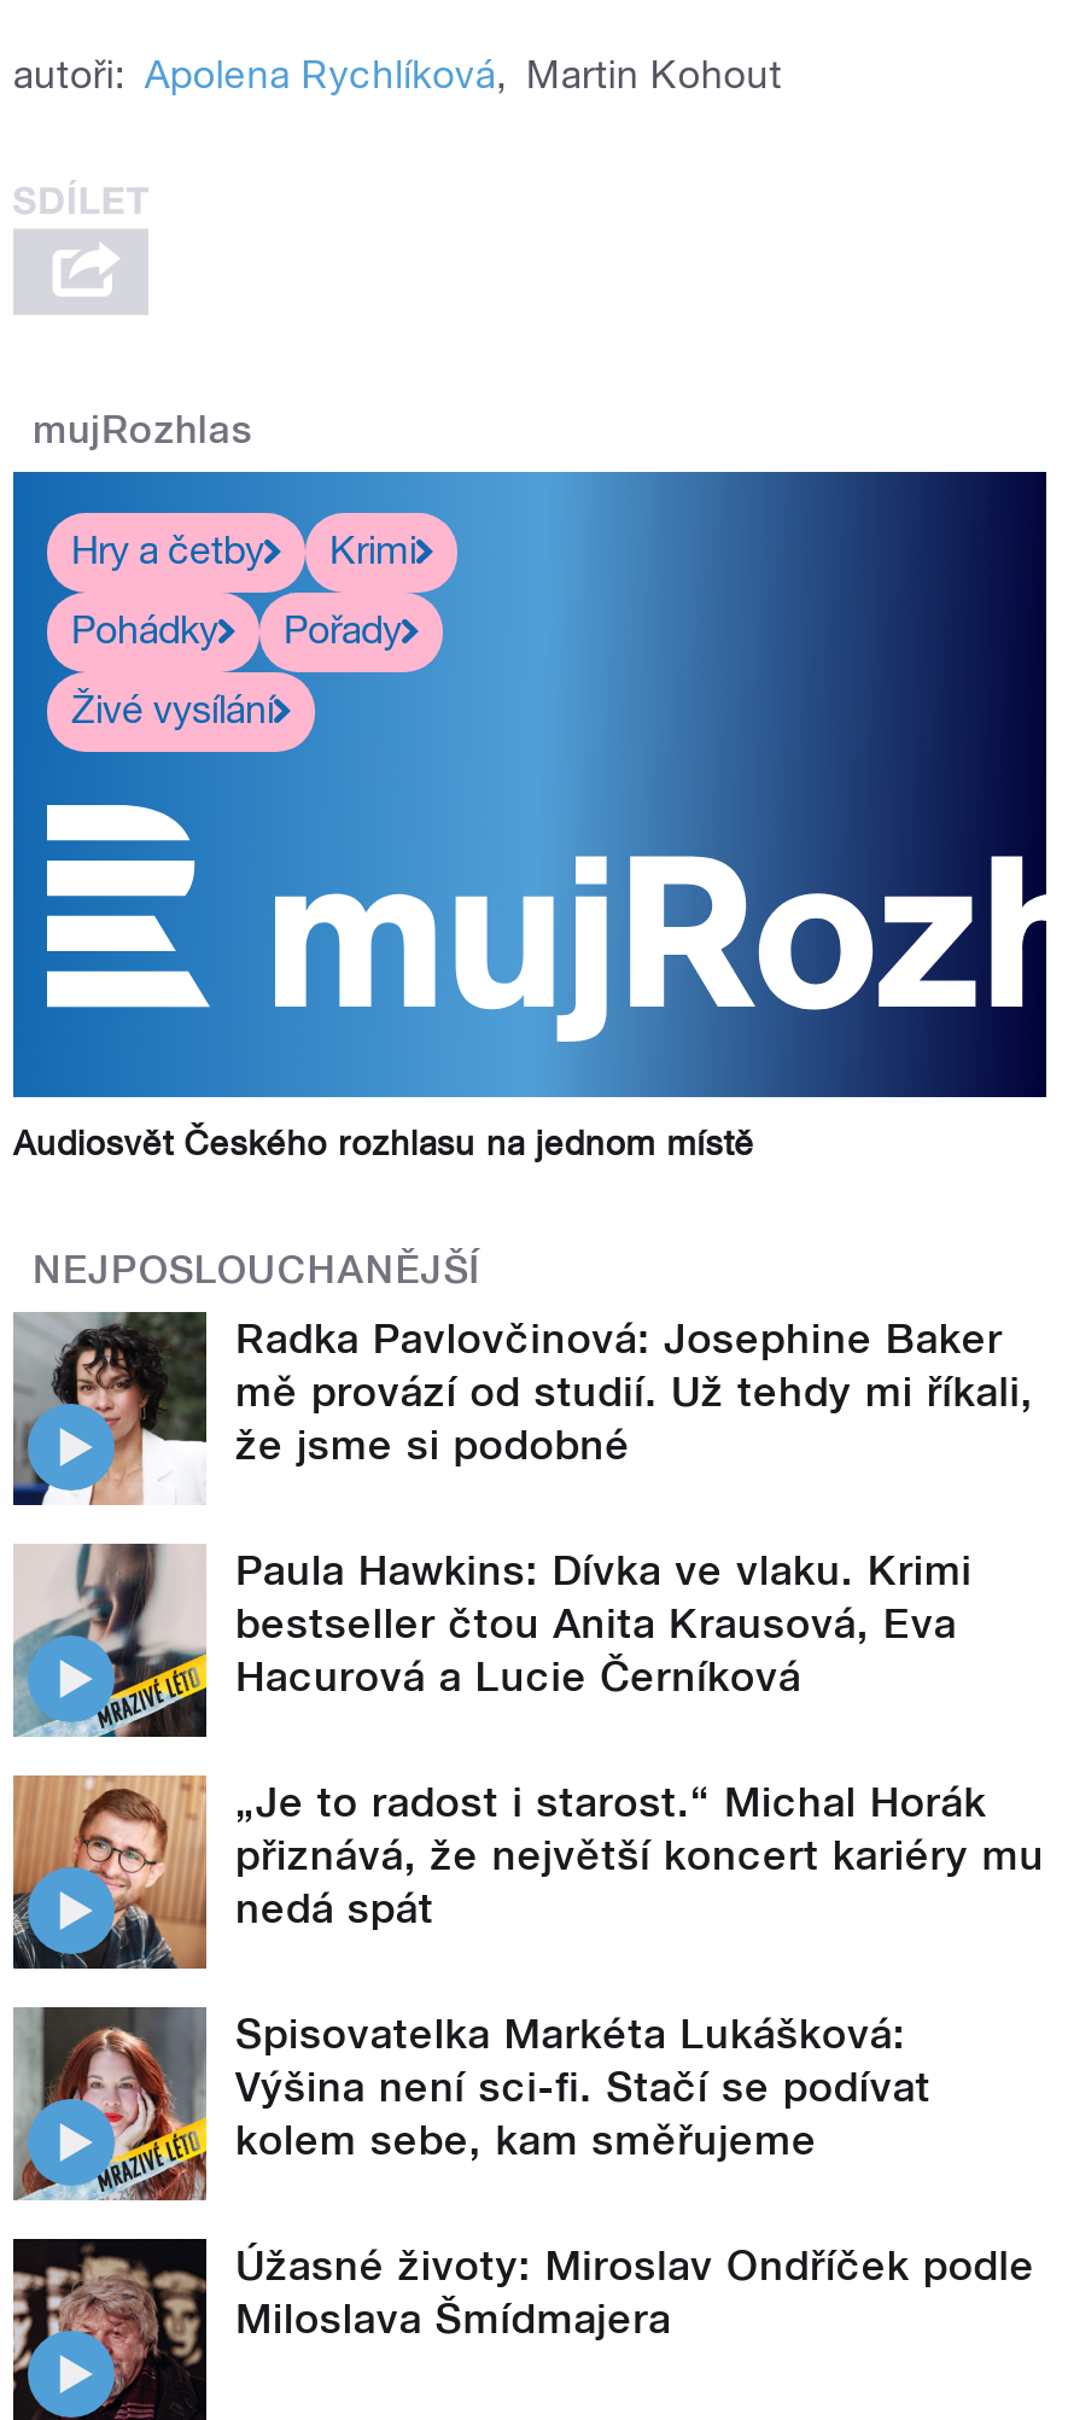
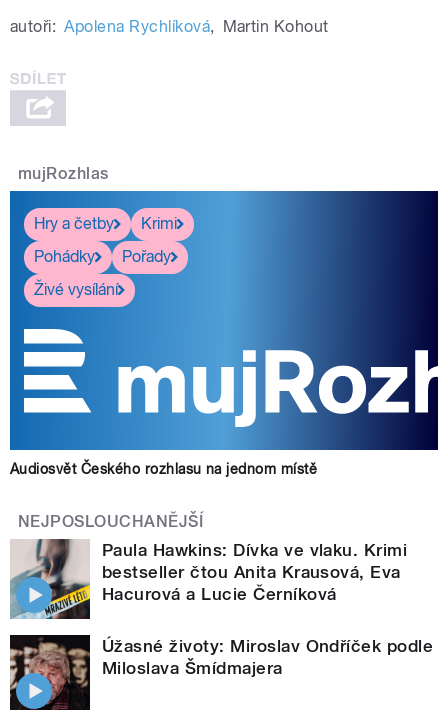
[13,1310,1033,1508] [image] | Radka Pavlovčinová: Josephine Baker | mě provází od studií. Už tehdy mi říkali, | že jsme si podobné -> none
[11,1773,1044,2164] [image] | „Je to radost i starost.“ Michal Horák | přiznává, že největší koncert kariéry mu | nedá spát | Spisovatelka Markéta Lukášková: | Výšina není sci-fi. Stačí se podívat | kolem sebe, kam směřujeme -> none
[16,2005,209,2203] [image] -> none

